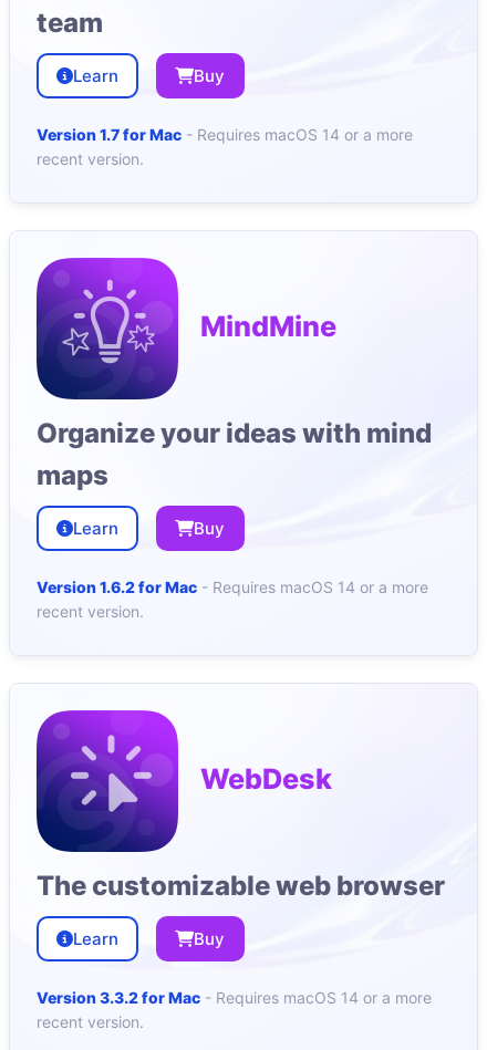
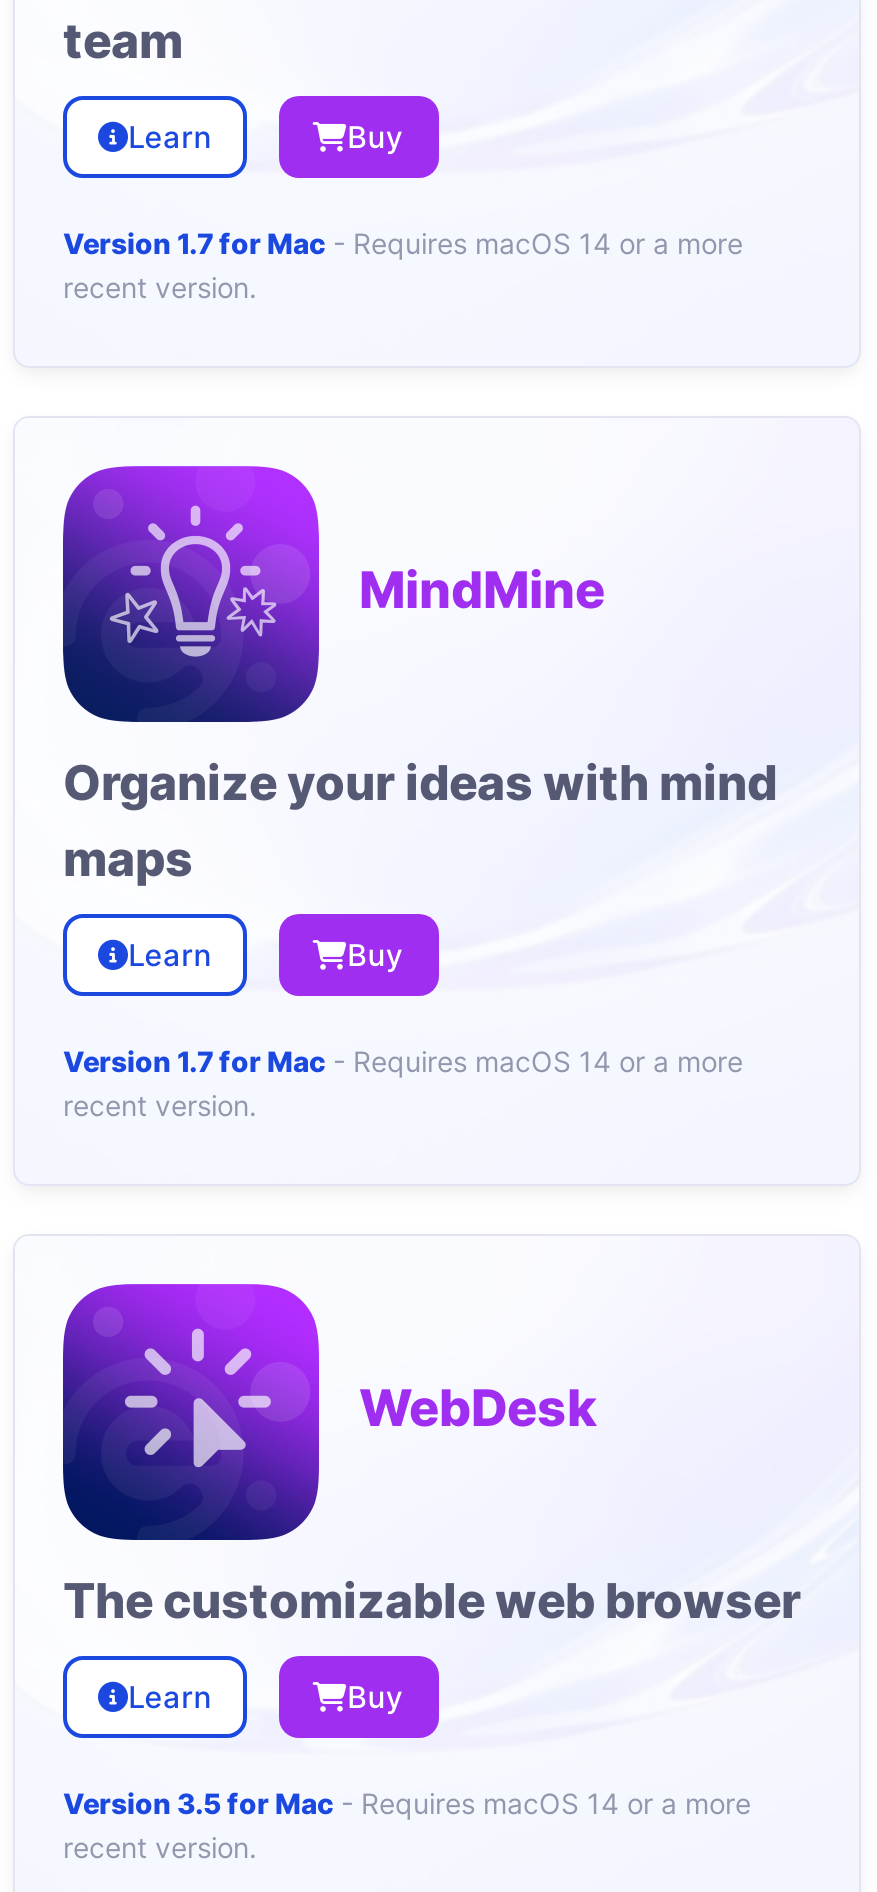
[37,578,428,596] Version 1.6.2 for Mac - Requires macOS 14 or a more -> [63,1044,743,1078] Version 1.7 for Mac - Requires macOS 14 or a more
[37,988,432,1007] Version 3.3.2 for Mac - Requires macOS 14 or a more -> [63,1786,751,1820] Version 3.5 for Mac - Requires macOS 14 or a more

